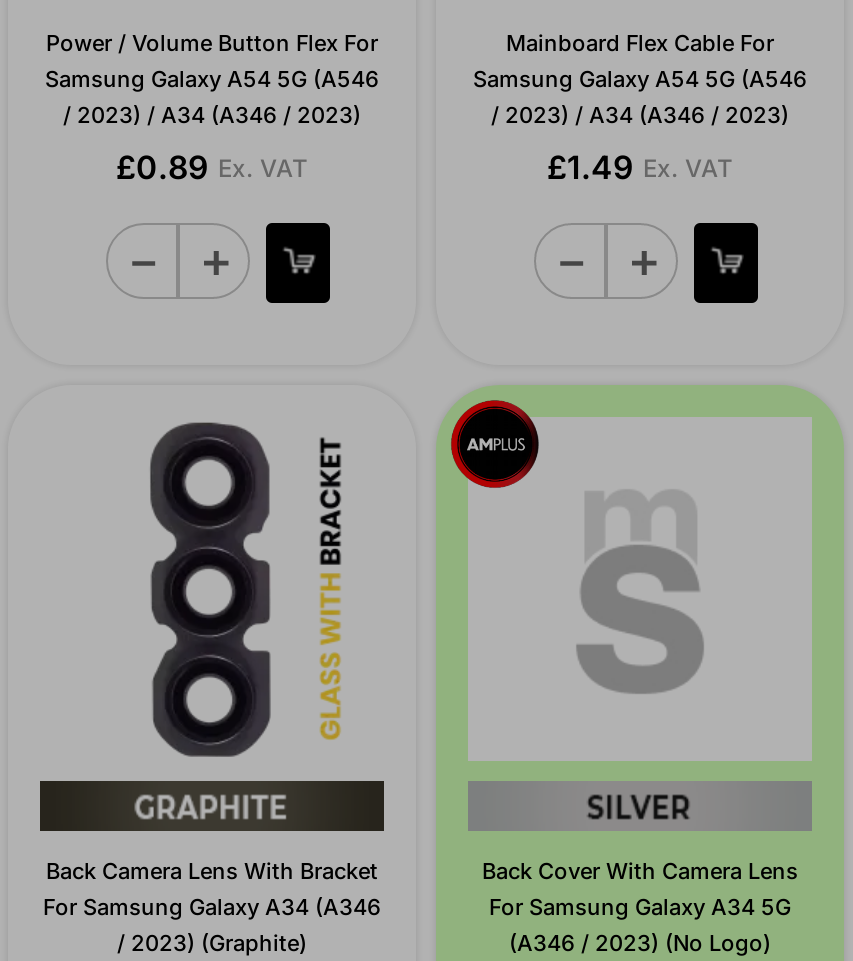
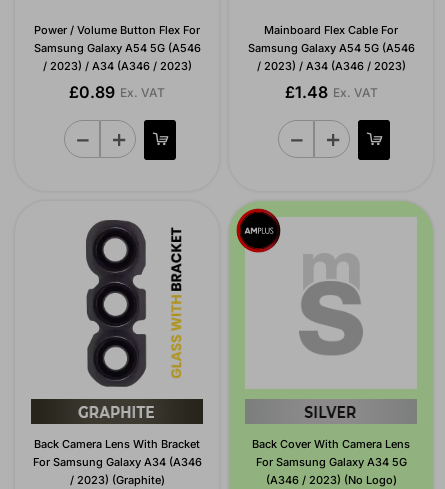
[547,147,733,187] £1.49 Ex. VAT -> [284,82,377,102] £1.48 Ex. VAT

